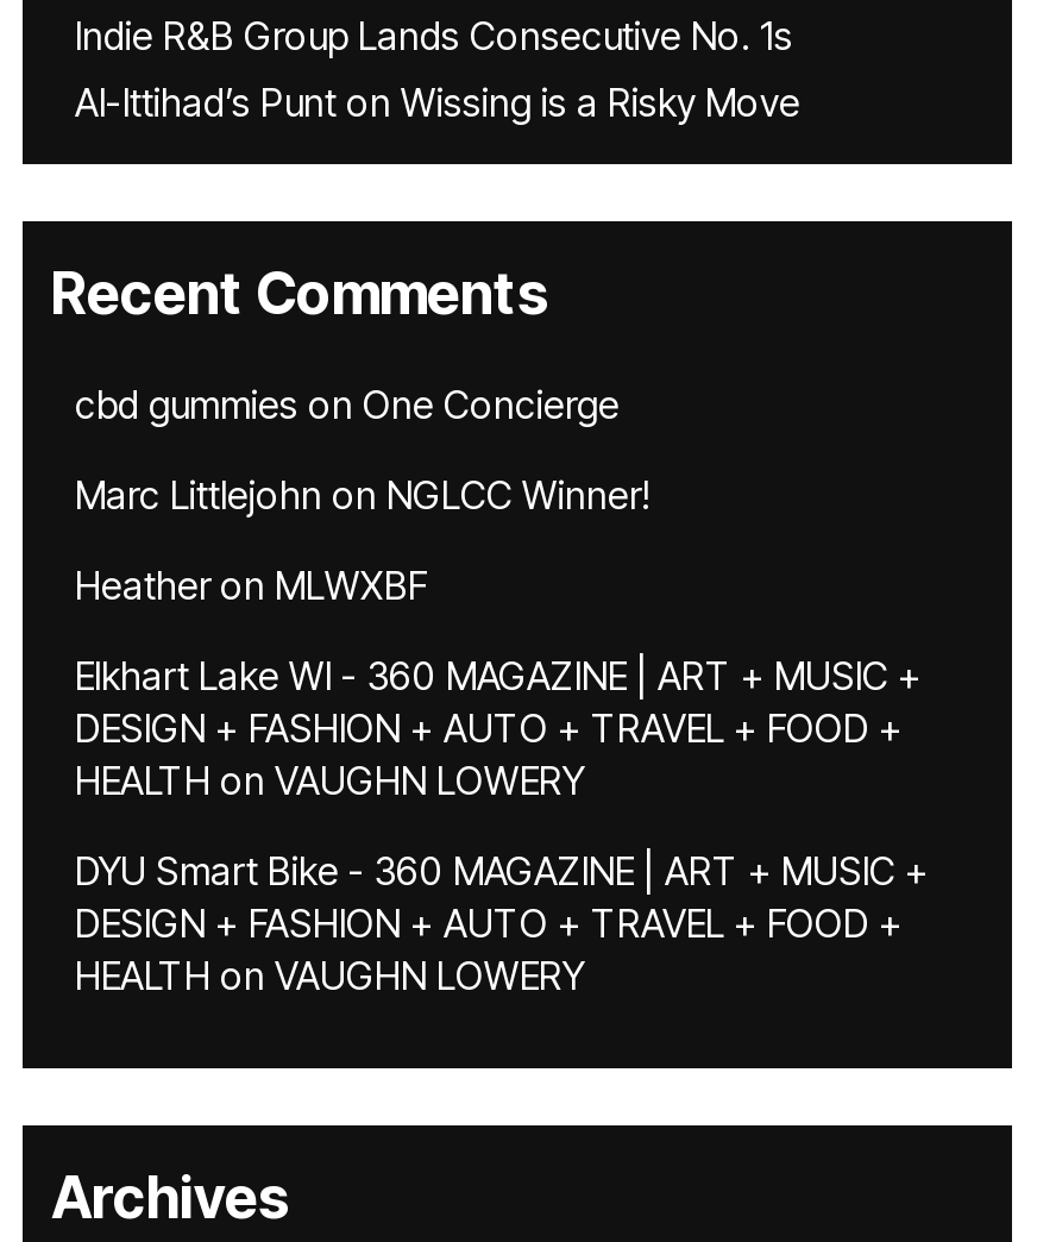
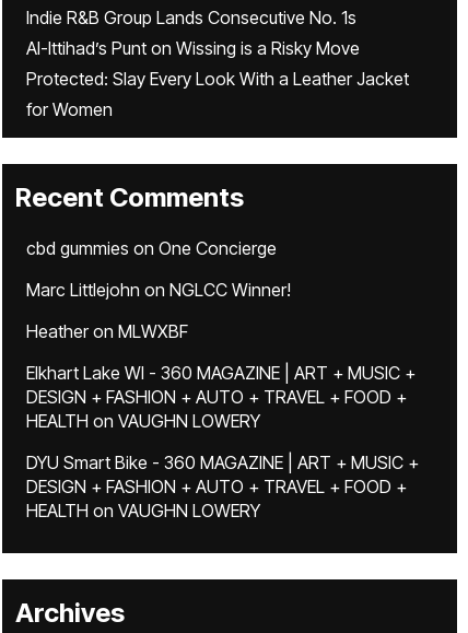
none -> [26,68,409,120] Protected: Slay Every Look With a Leather Jacket | for Women

